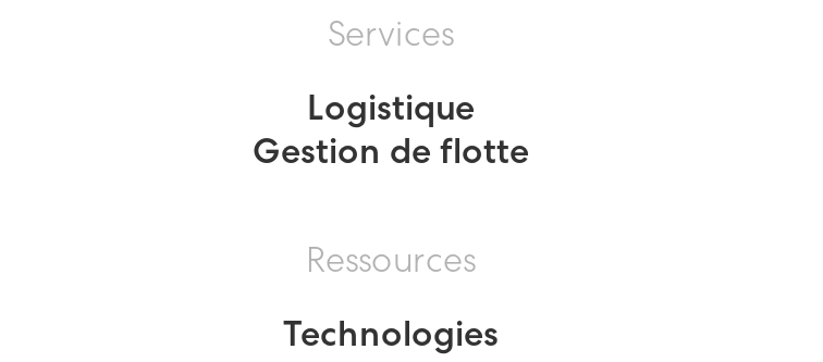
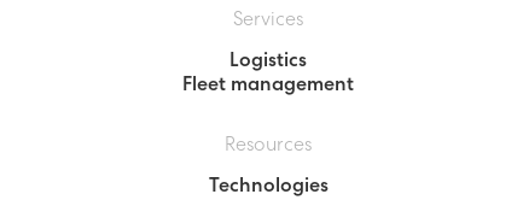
[253,96,529,174] Logistique | Gestion de flotte -> [182,53,354,96] Logistics | Fleet management
[306,248,476,283] Ressources -> [225,137,312,156] Resources

